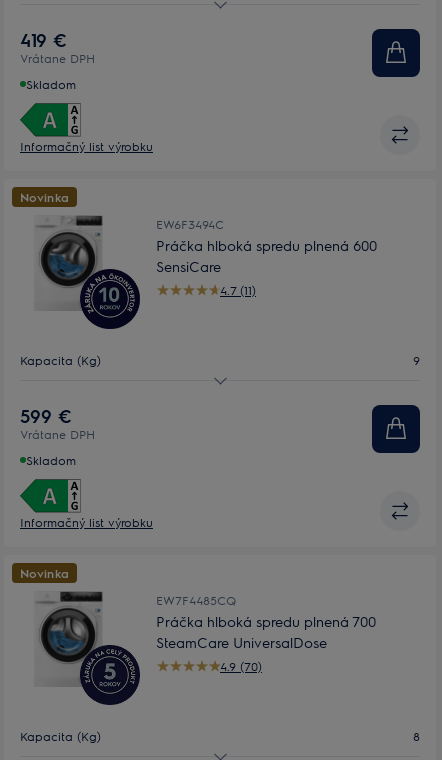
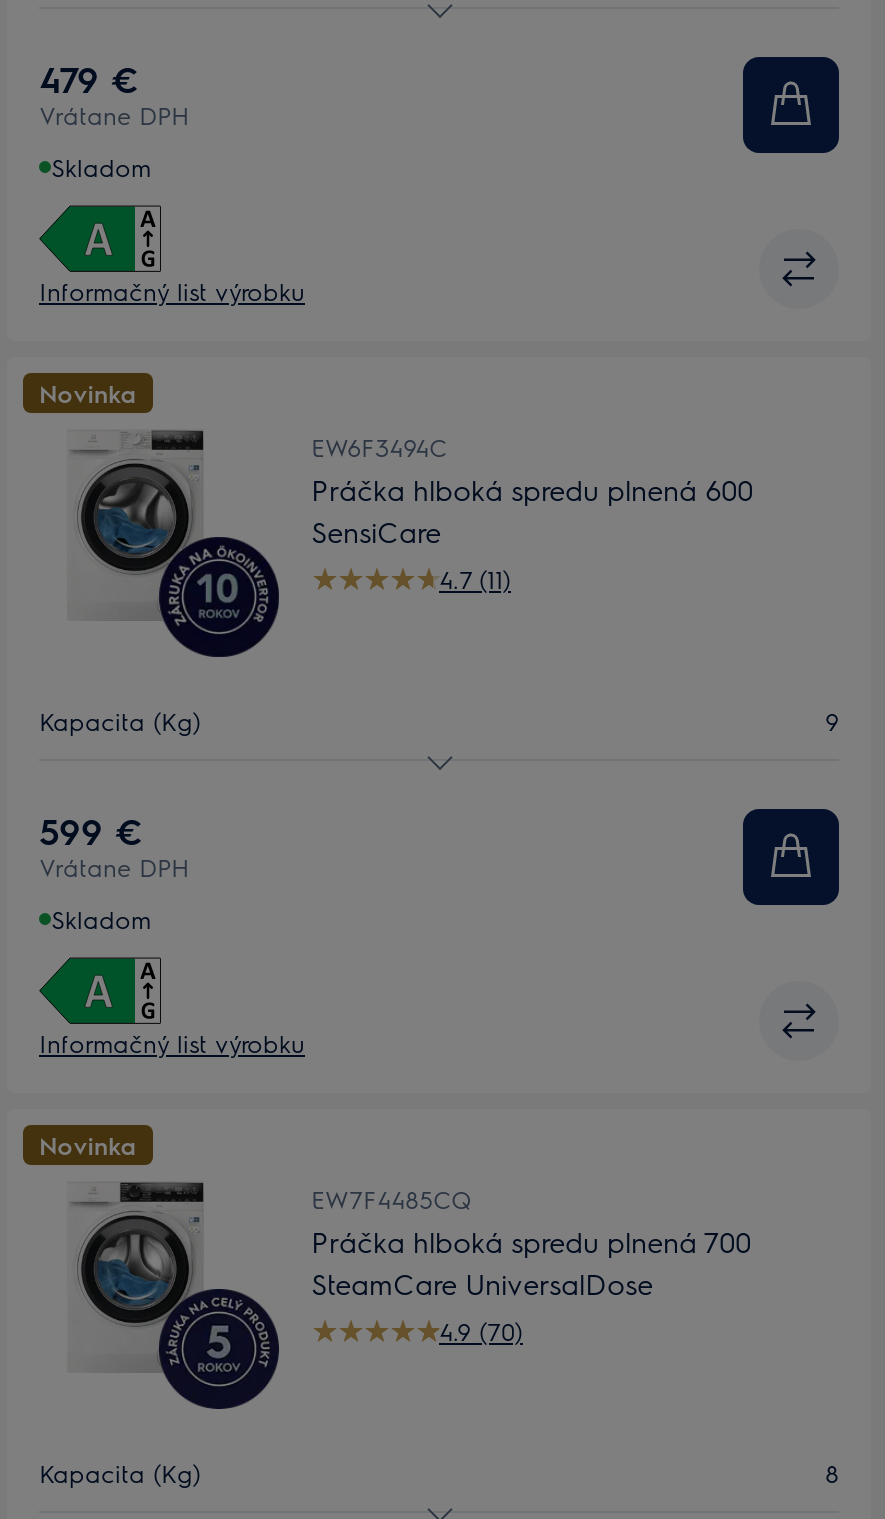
[20,28,67,51] 419 € -> [39,55,139,101] 479 €

